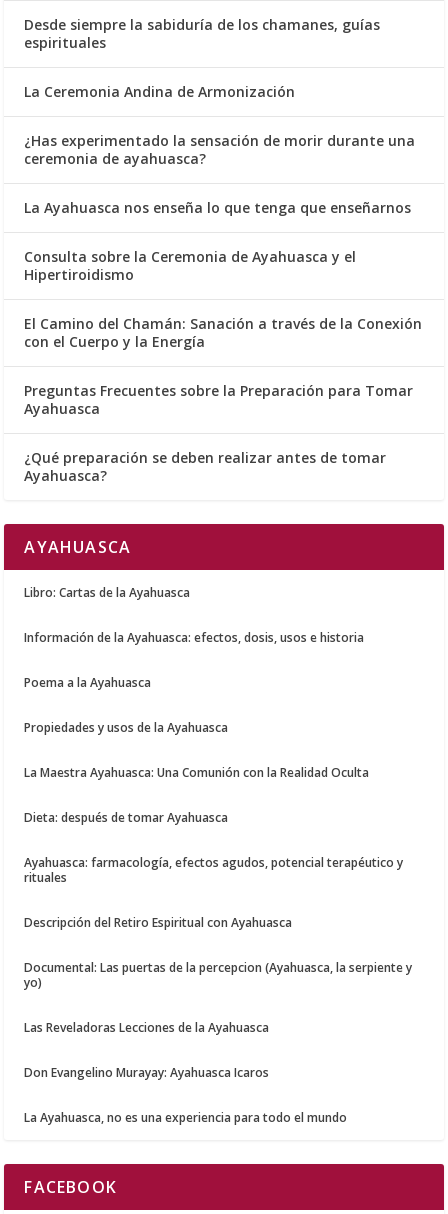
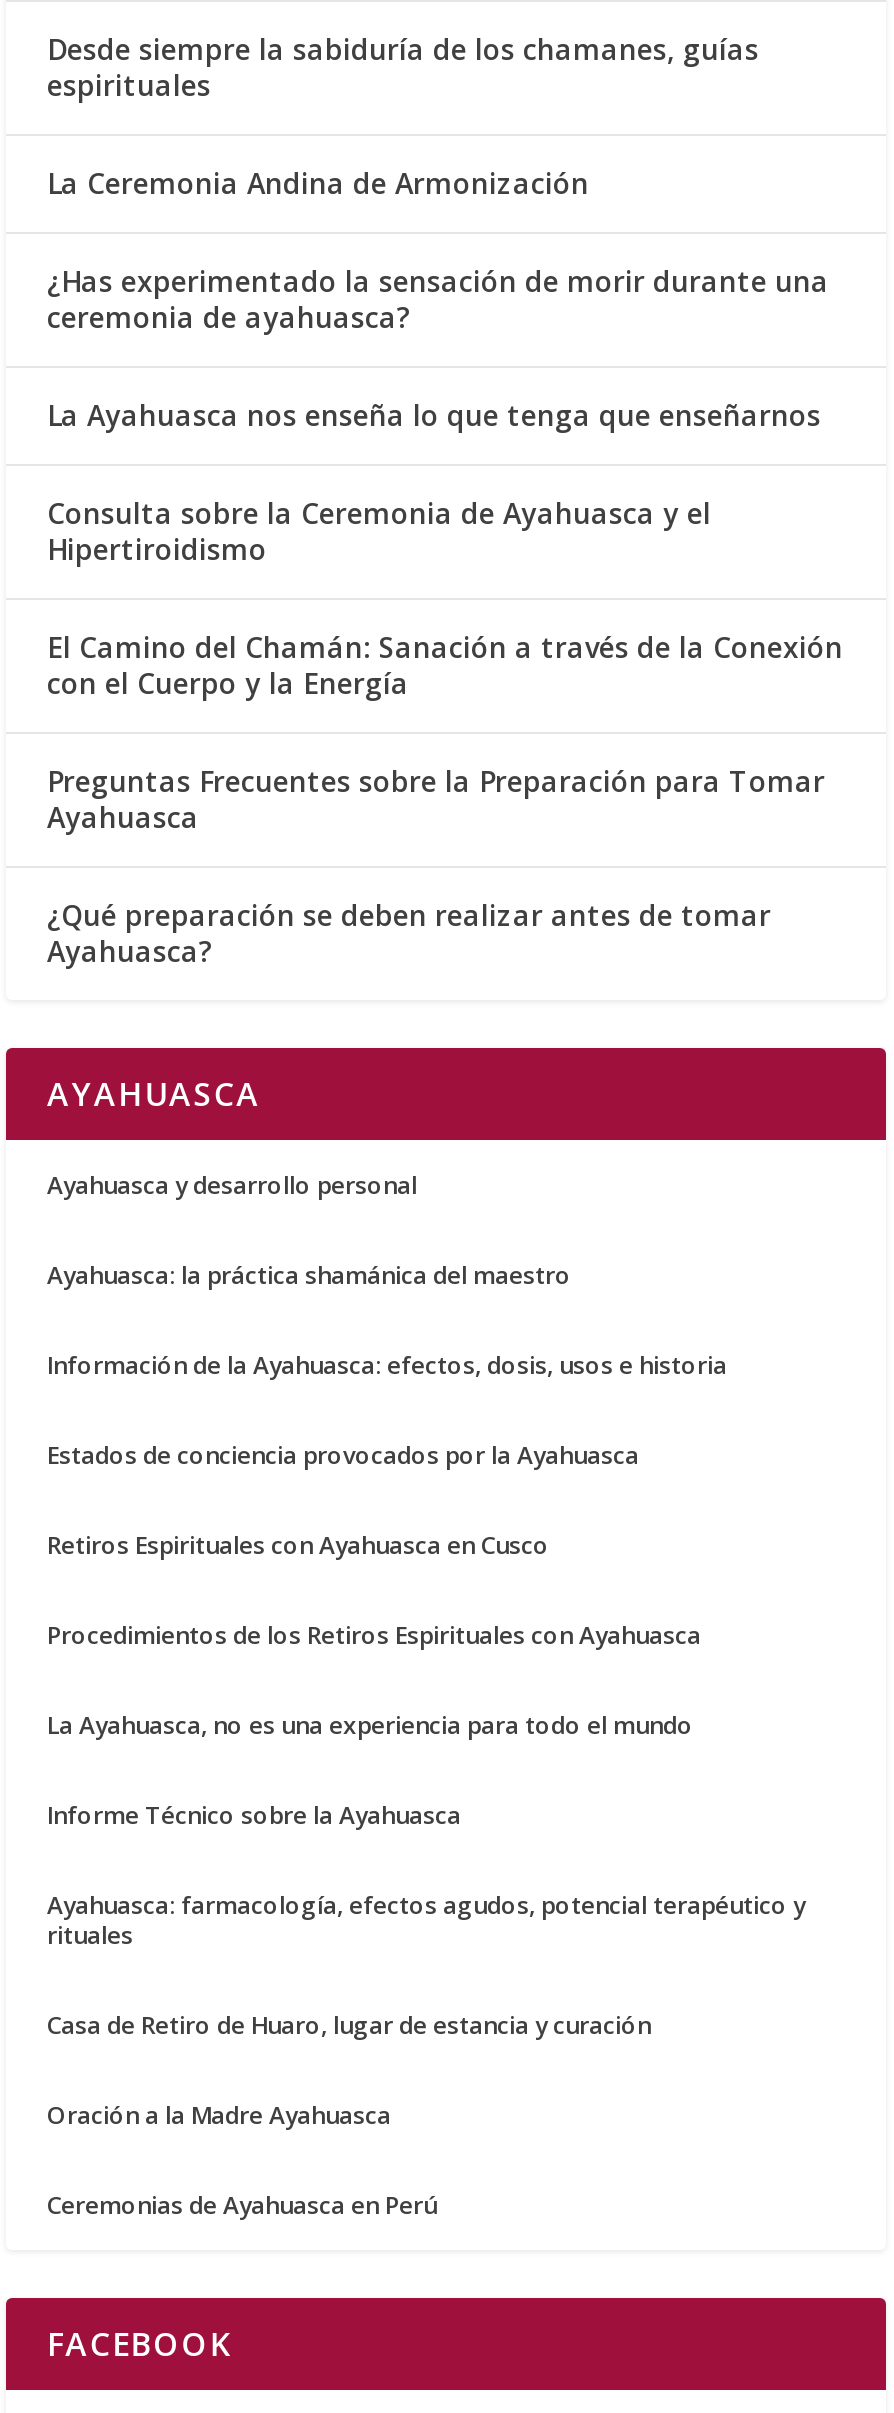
[24,584,190,601] Libro: Cartas de la Ayahuasca -> [47,1169,571,1293] Ayahuasca y desarrollo personal | Ayahuasca: la práctica shamánica del maestro
moved [24,629,364,646] -> [47,1349,727,1383]: Información de la Ayahuasca: efectos, dosis, usos e historia
[24,674,369,826] Poema a la Ayahuasca | Propiedades y usos de la Ayahuasca | La Maestra Ayahuasca: Una Comunión con la Realidad Oculta | Dieta: después de tomar Ayahuasca -> [47,1439,701,1833] Estados de conciencia provocados por la Ayahuasca | Retiros Espirituales con Ayahuasca en Cusco | Procedimientos de los Retiros Espirituales con Ayahuasca | Informe Técnico sobre la Ayahuasca
moved [24,854,403,886] -> [47,1889,805,1953]: Ayahuasca: farmacología, efectos agudos, potencial terapéutico y | rituales
[24,914,412,1081] Descripción del Retiro Espiritual con Ayahuasca | Documental: Las puertas de la percepcion (Ayahuasca, la serpiente y | yo) | Las Reveladoras Lecciones de la Ayahuasca | Don Evangelino Murayay: Ayahuasca Icaros -> [47,2009,651,2223] Casa de Retiro de Huaro, lugar de estancia y curación | Oración a la Madre Ayahuasca | Ceremonias de Ayahuasca en Perú
moved [24,1109,347,1126] -> [47,1709,693,1743]: La Ayahuasca, no es una experiencia para todo el mundo

